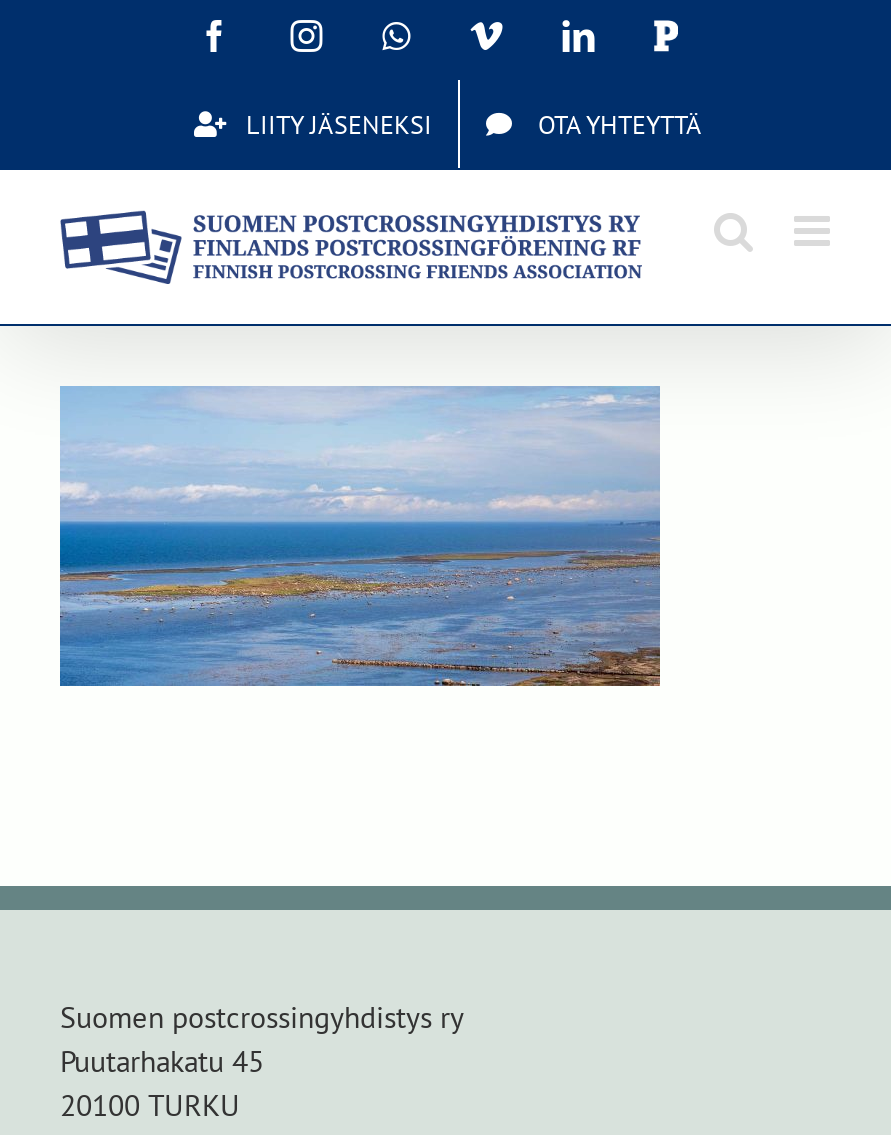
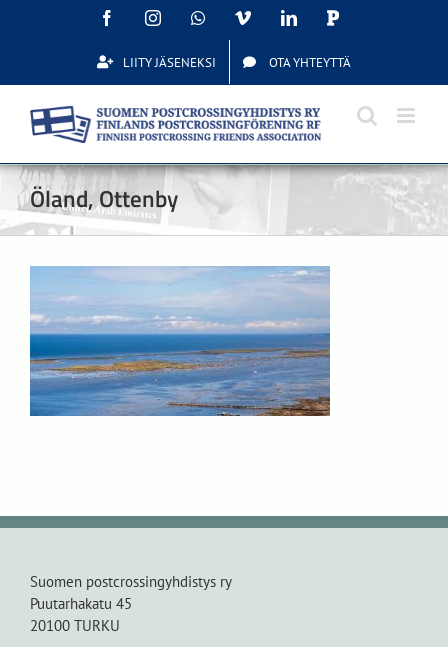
none -> [30,181,178,216] Öland, Ottenby

